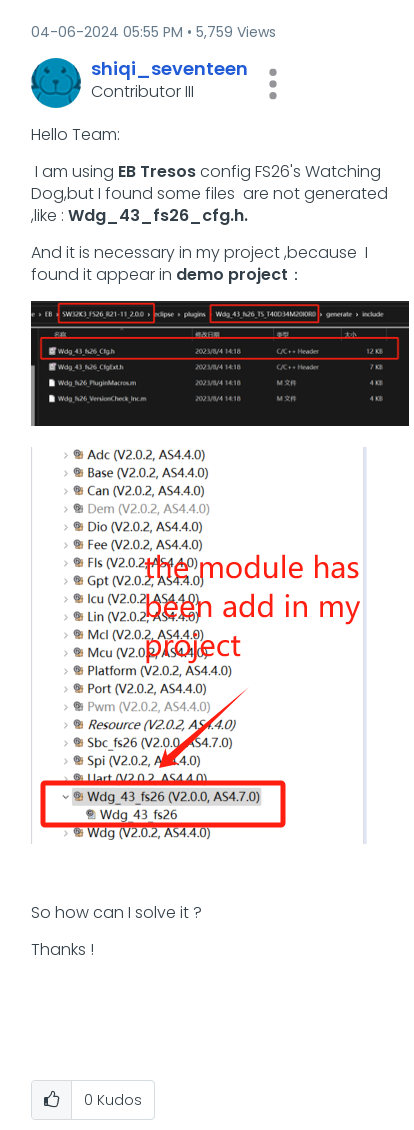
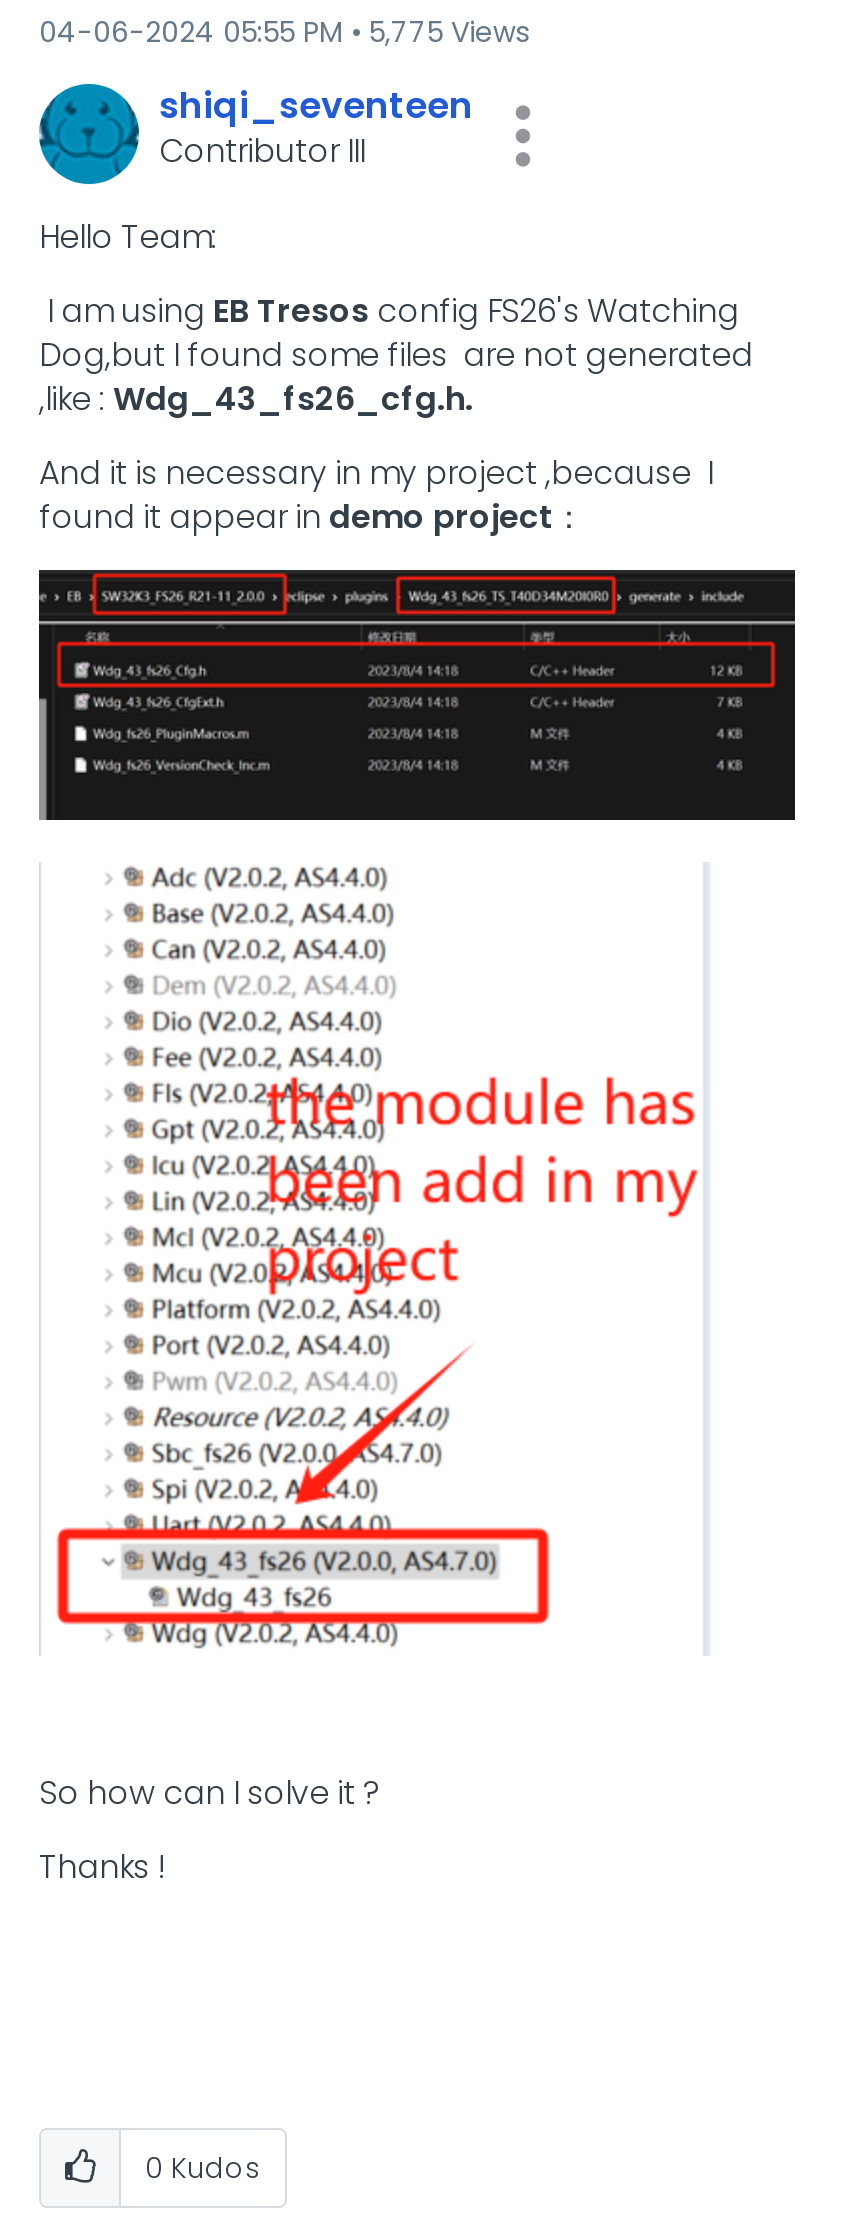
[31,22,276,42] 04-06-2024 05:55 PM 5,759 Views -> [39,12,529,52] 04-06-2024 05:55 PM 5,775 Views

